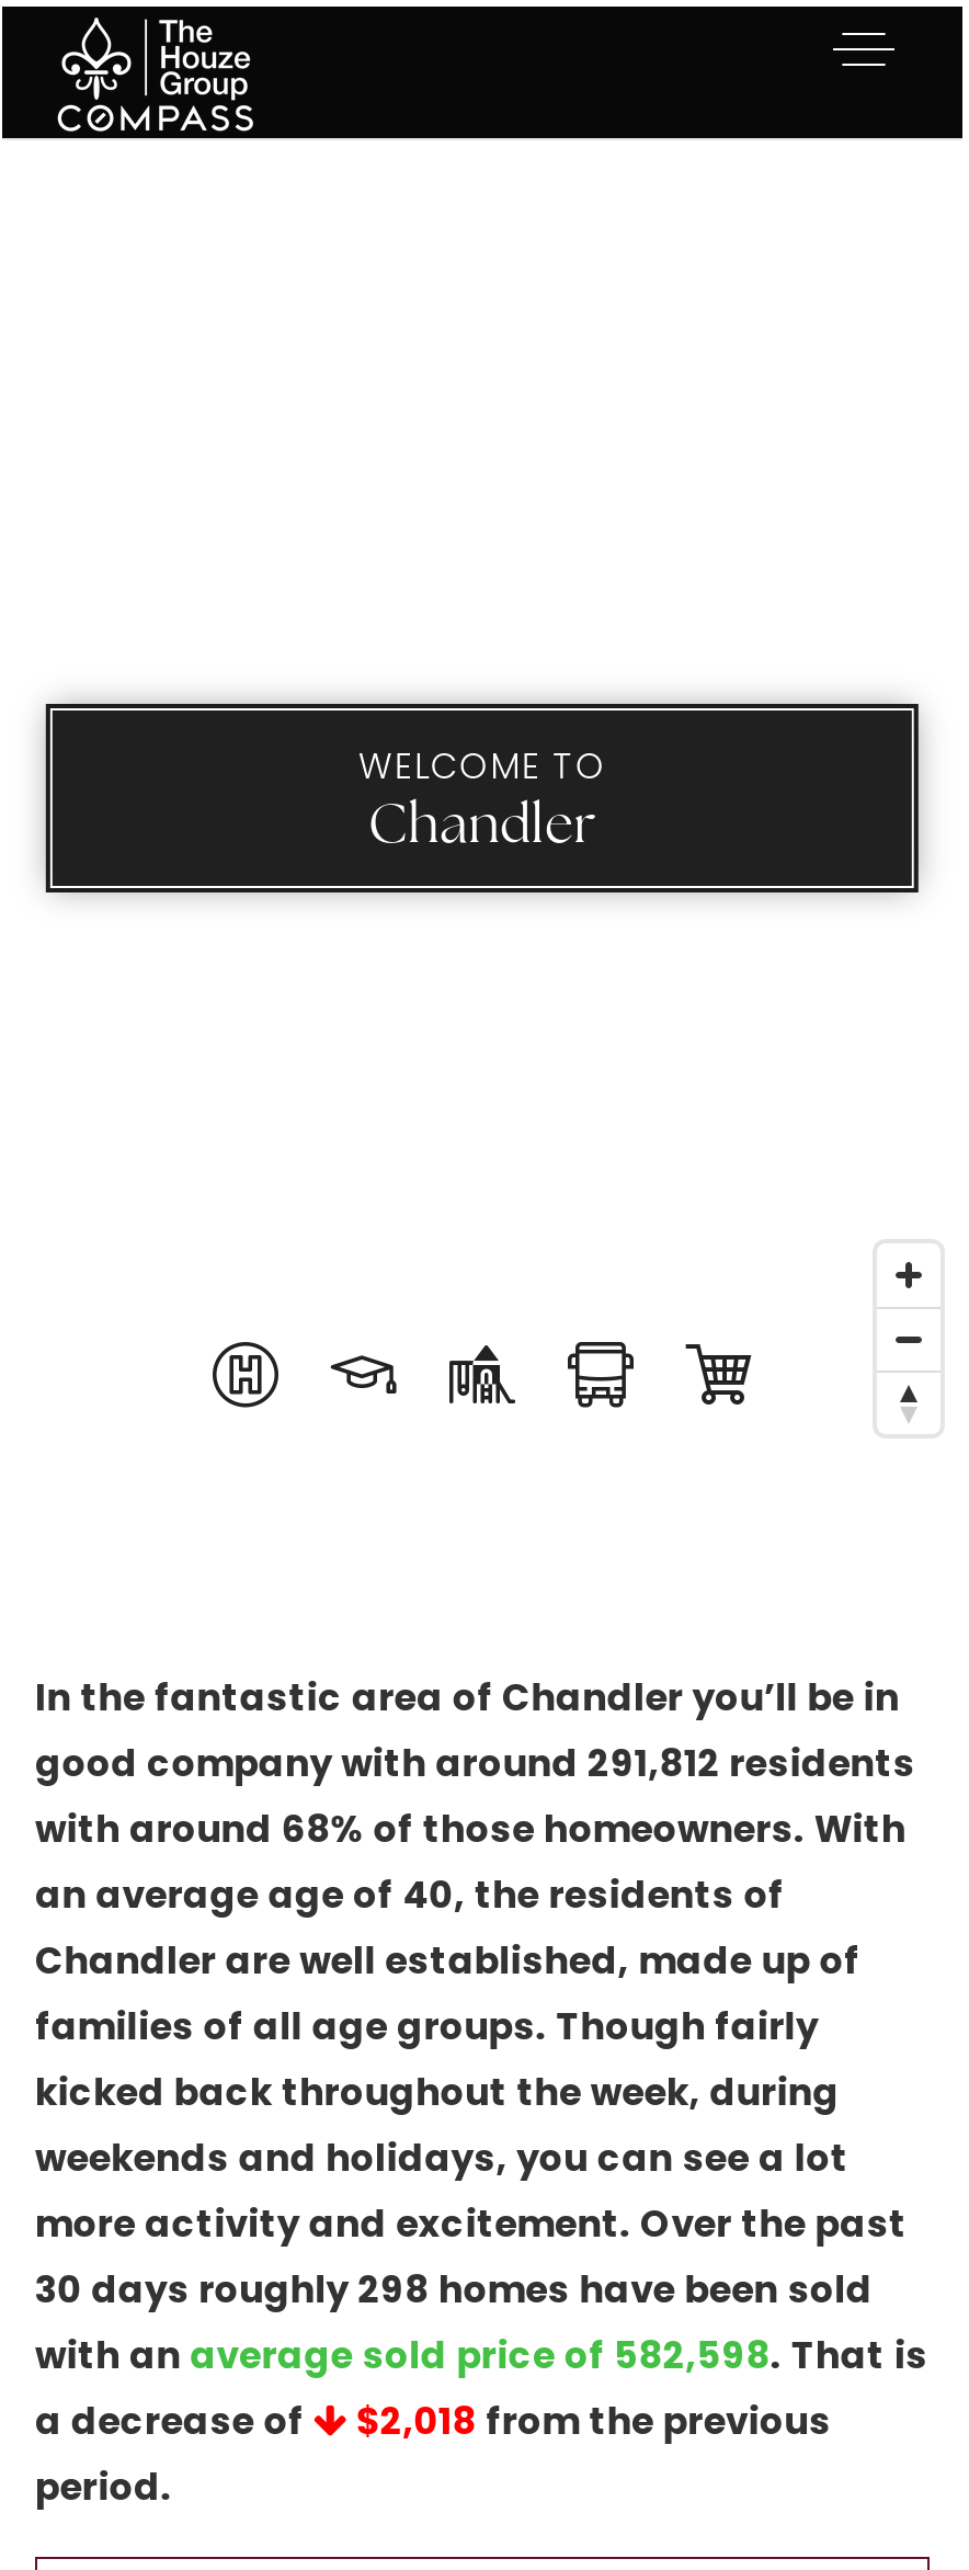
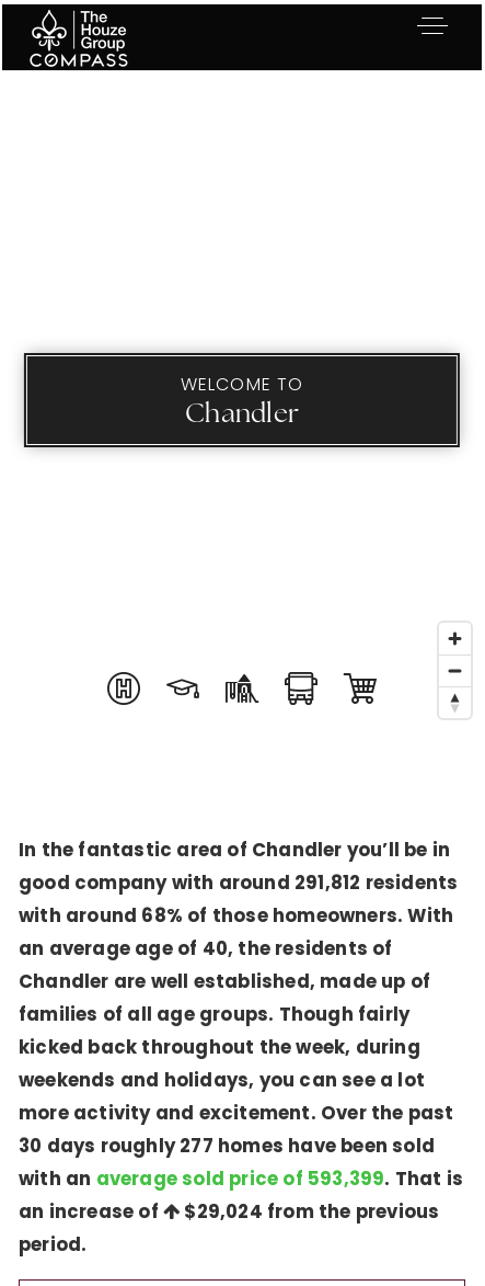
[35,2265,873,2316] 30 days roughly 298 homes have been sold -> [19,1134,435,1159] 30 days roughly 277 homes have been sold
[35,2331,928,2381] with an average sold price of 582,598. That is -> [19,1166,463,1192] with an average sold price of 593,399. That is
[35,2397,313,2447] a decrease of -> [19,1199,163,1225] an increase of
[346,2397,831,2447] $2,018 from the previous -> [180,1199,439,1225] $29,024 from the previous

